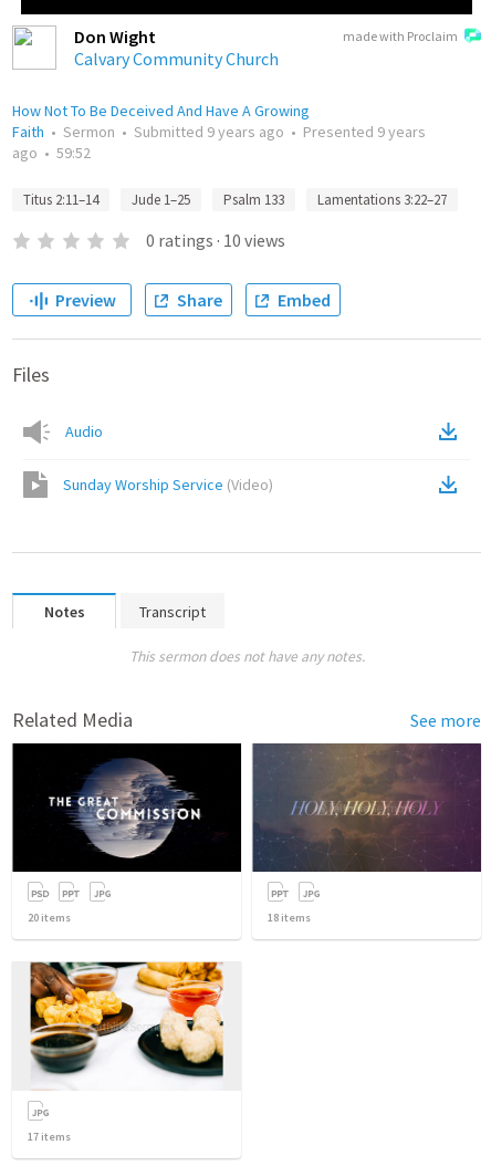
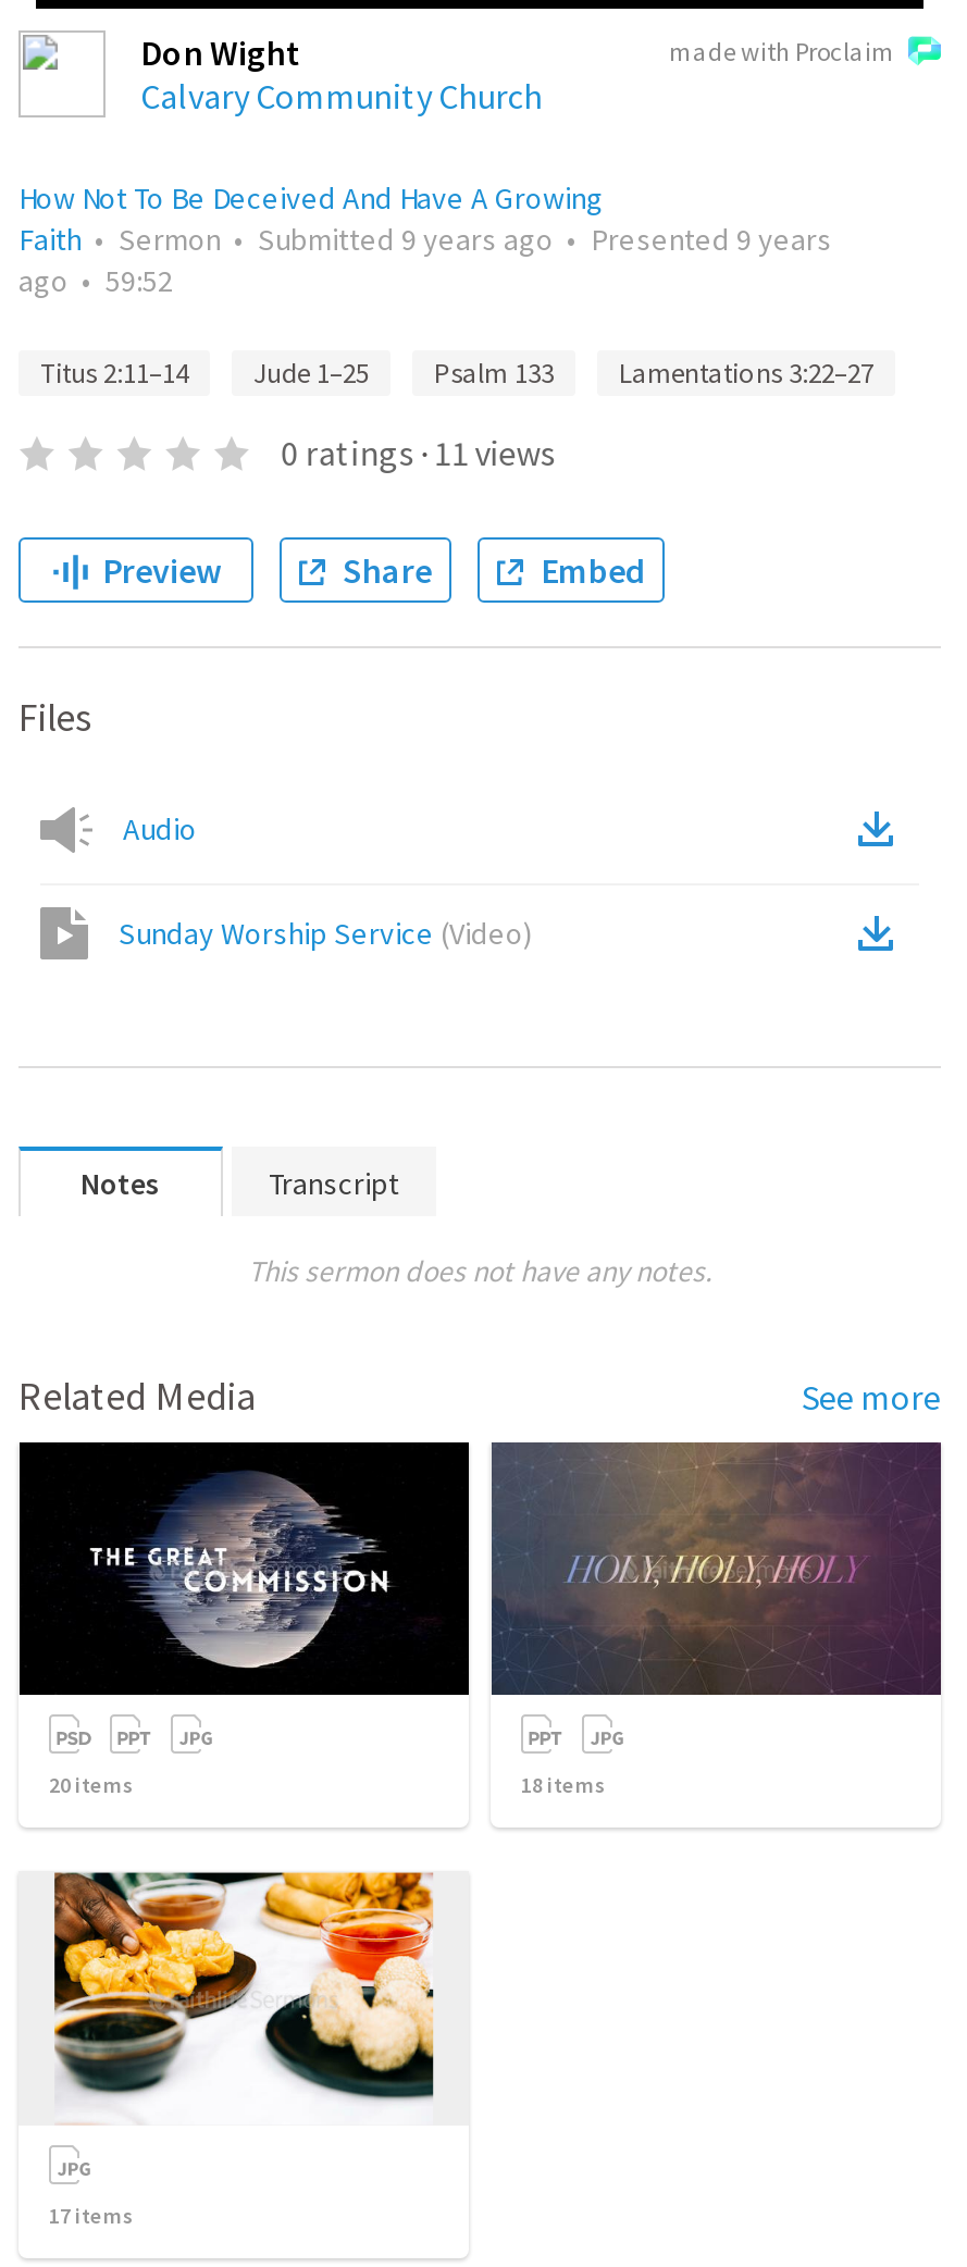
[146,229,285,251] 0 ratings · 10 views -> [281,431,555,474] 0 ratings · 11 views

